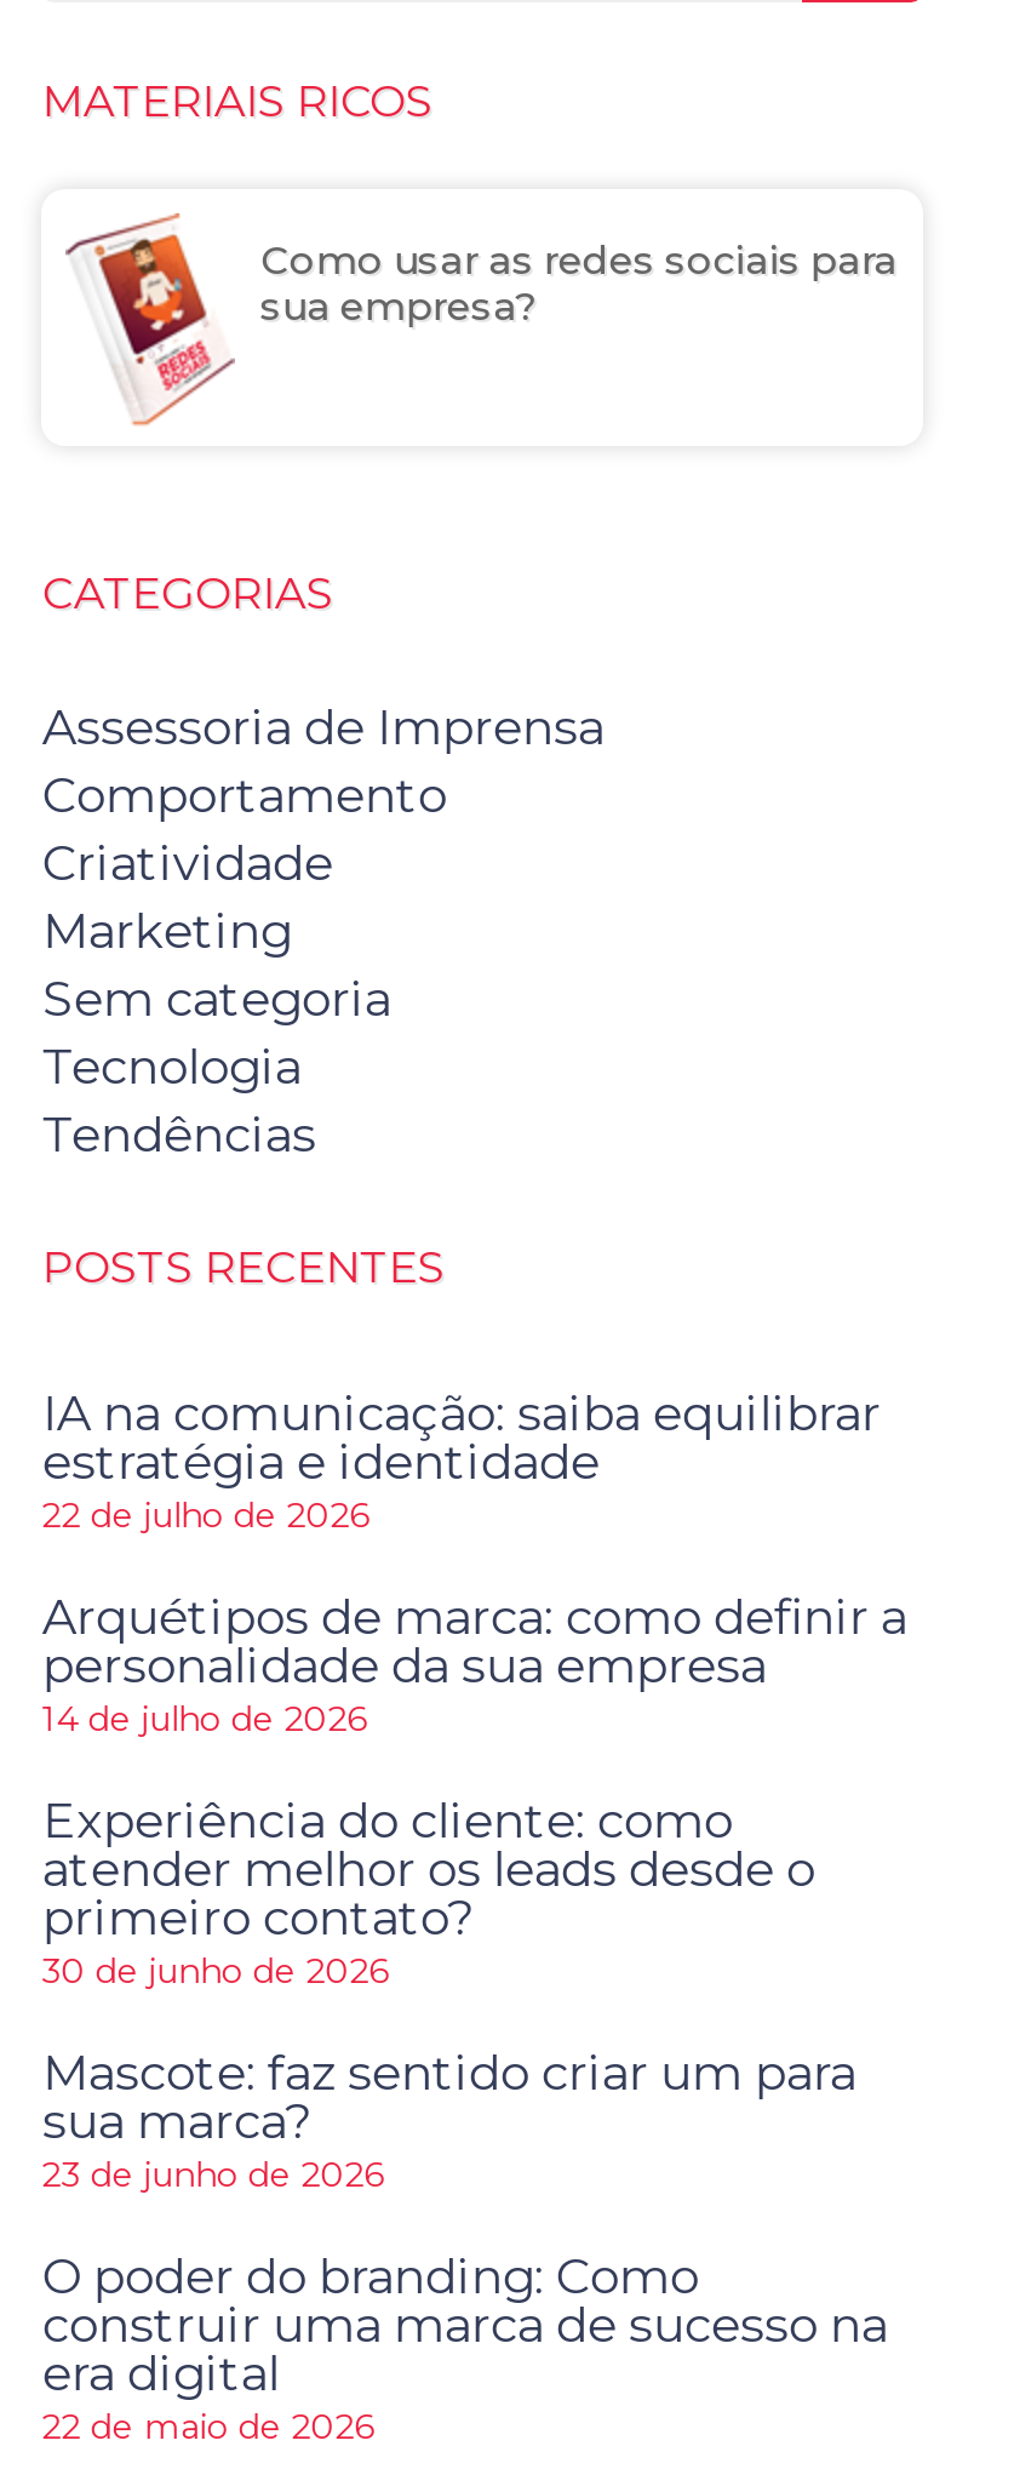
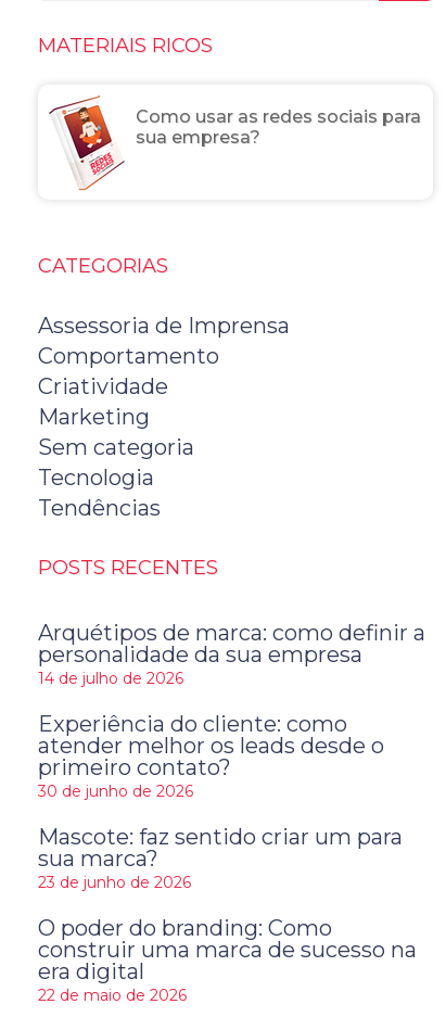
[42,1384,880,1537] IA na comunicação: saiba equilibrar | estratégia e identidade | 22 de julho de 2026 -> none

